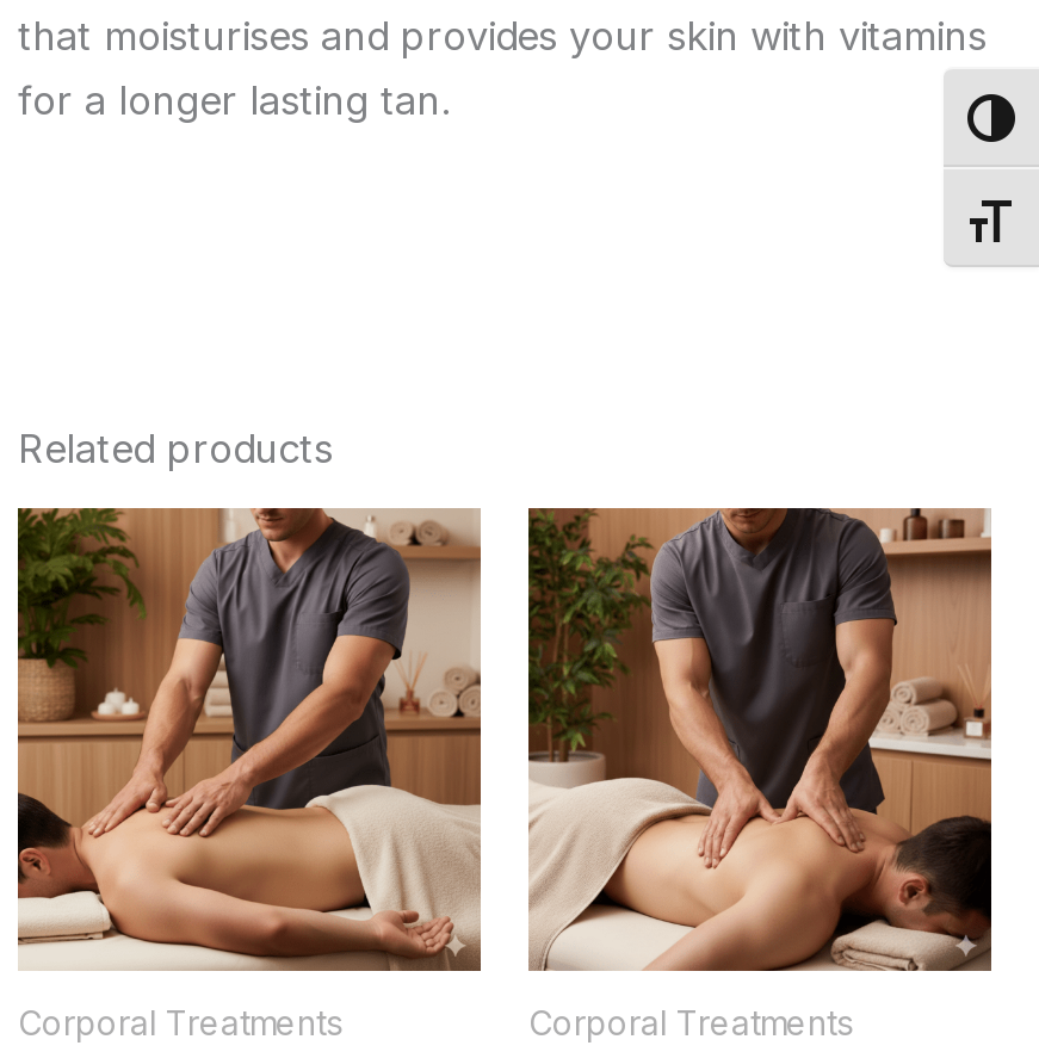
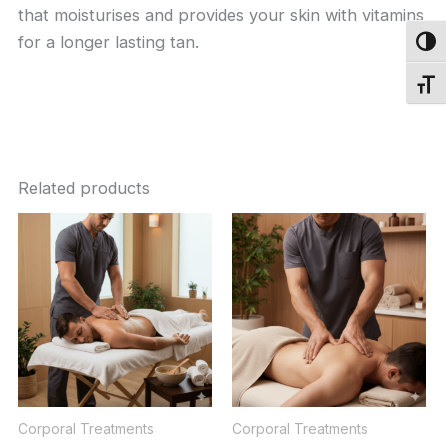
[16,506,483,973] [image] -> [17,213,213,408] [image]

